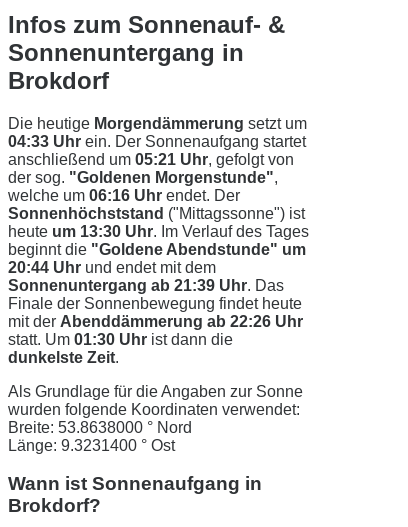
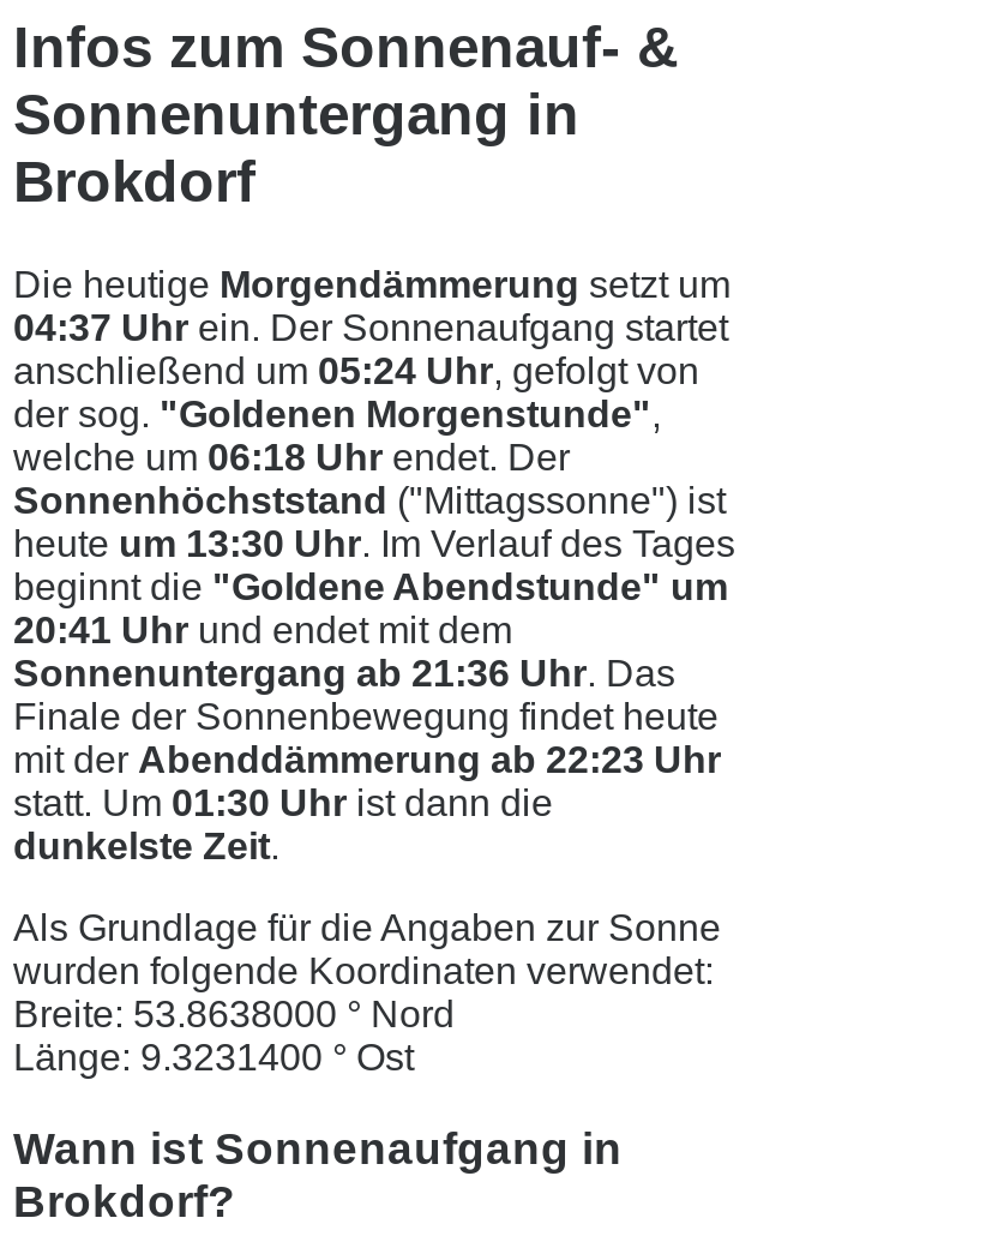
[8,133,306,150] 04:33 Uhr ein. Der Sonnenaufgang startet -> [13,306,728,347] 04:37 Uhr ein. Der Sonnenaufgang startet
[8,151,294,168] anschließend um 05:21 Uhr, gefolgt von -> [13,350,699,390] anschließend um 05:24 Uhr, gefolgt von
[8,187,240,204] welche um 06:16 Uhr endet. Der -> [13,436,570,477] welche um 06:18 Uhr endet. Der
[8,259,216,276] 20:44 Uhr und endet mit dem -> [13,609,512,650] 20:41 Uhr und endet mit dem
[8,277,284,294] Sonnenuntergang ab 21:39 Uhr. Das -> [13,652,675,693] Sonnenuntergang ab 21:36 Uhr. Das
[8,313,303,330] mit der Abenddämmerung ab 22:26 Uhr -> [13,738,721,779] mit der Abenddämmerung ab 22:23 Uhr

